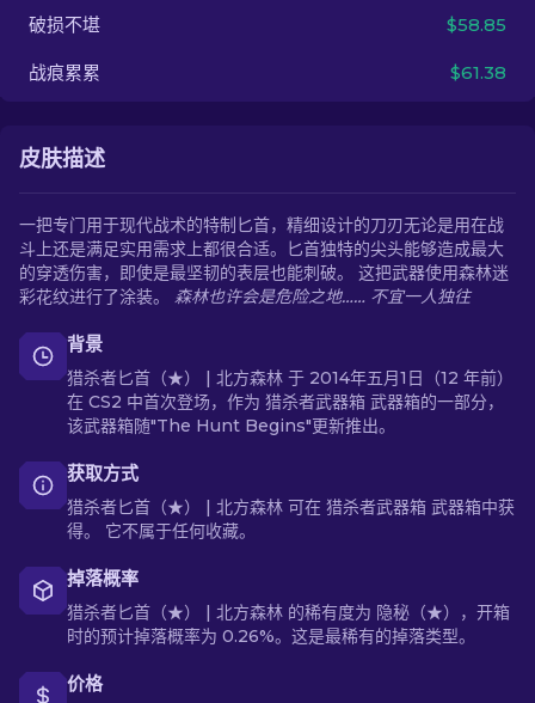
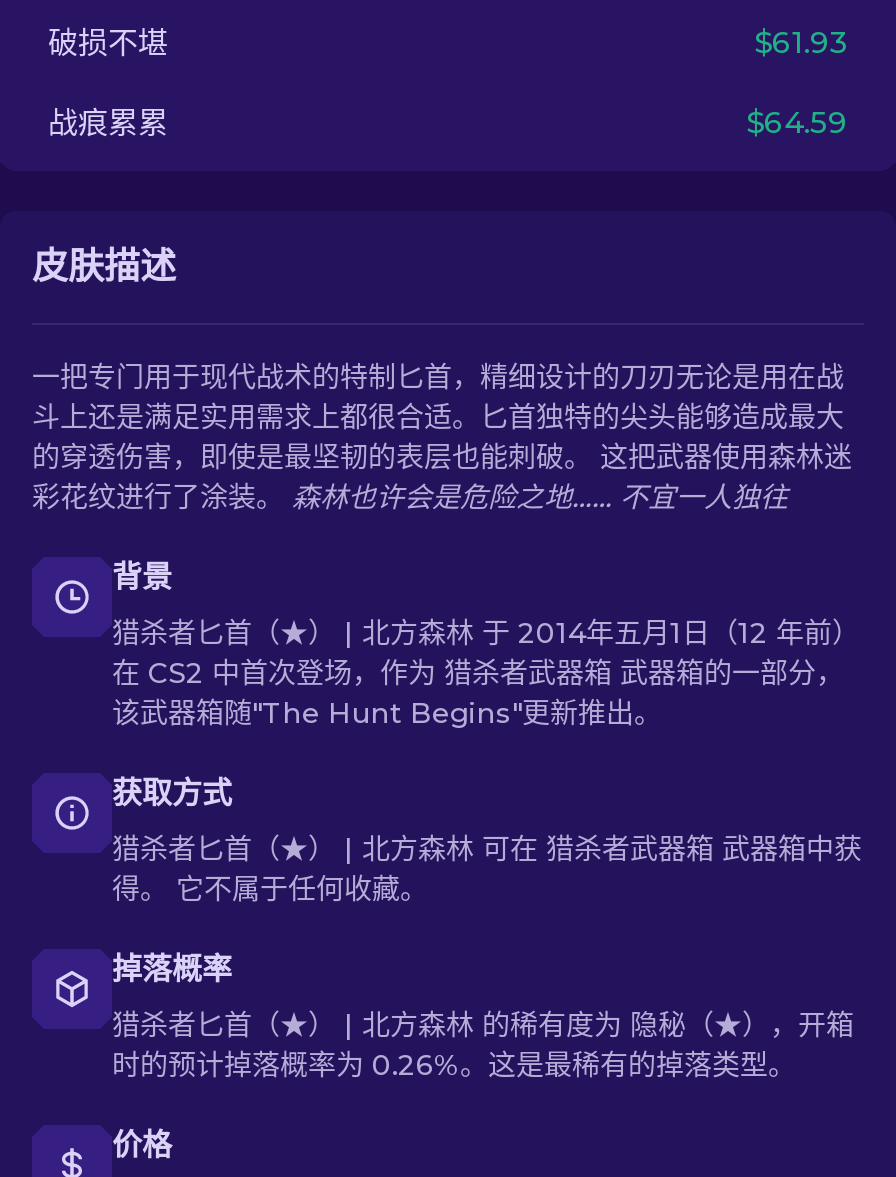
[447,13,506,36] $58.85 -> [754,23,848,61] $61.93
[450,61,506,84] $61.38 -> [746,103,848,141] $64.59

